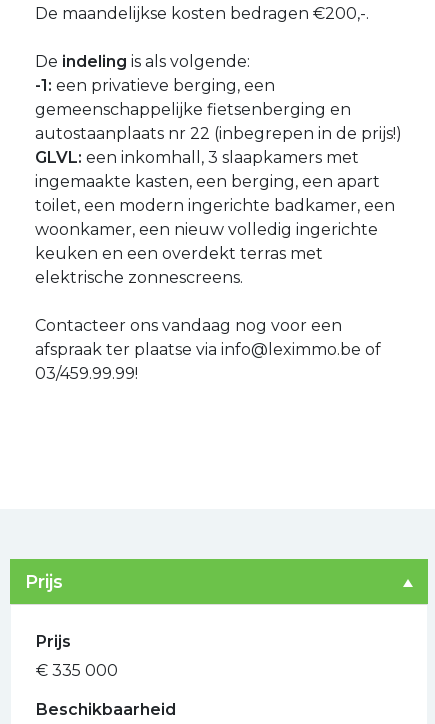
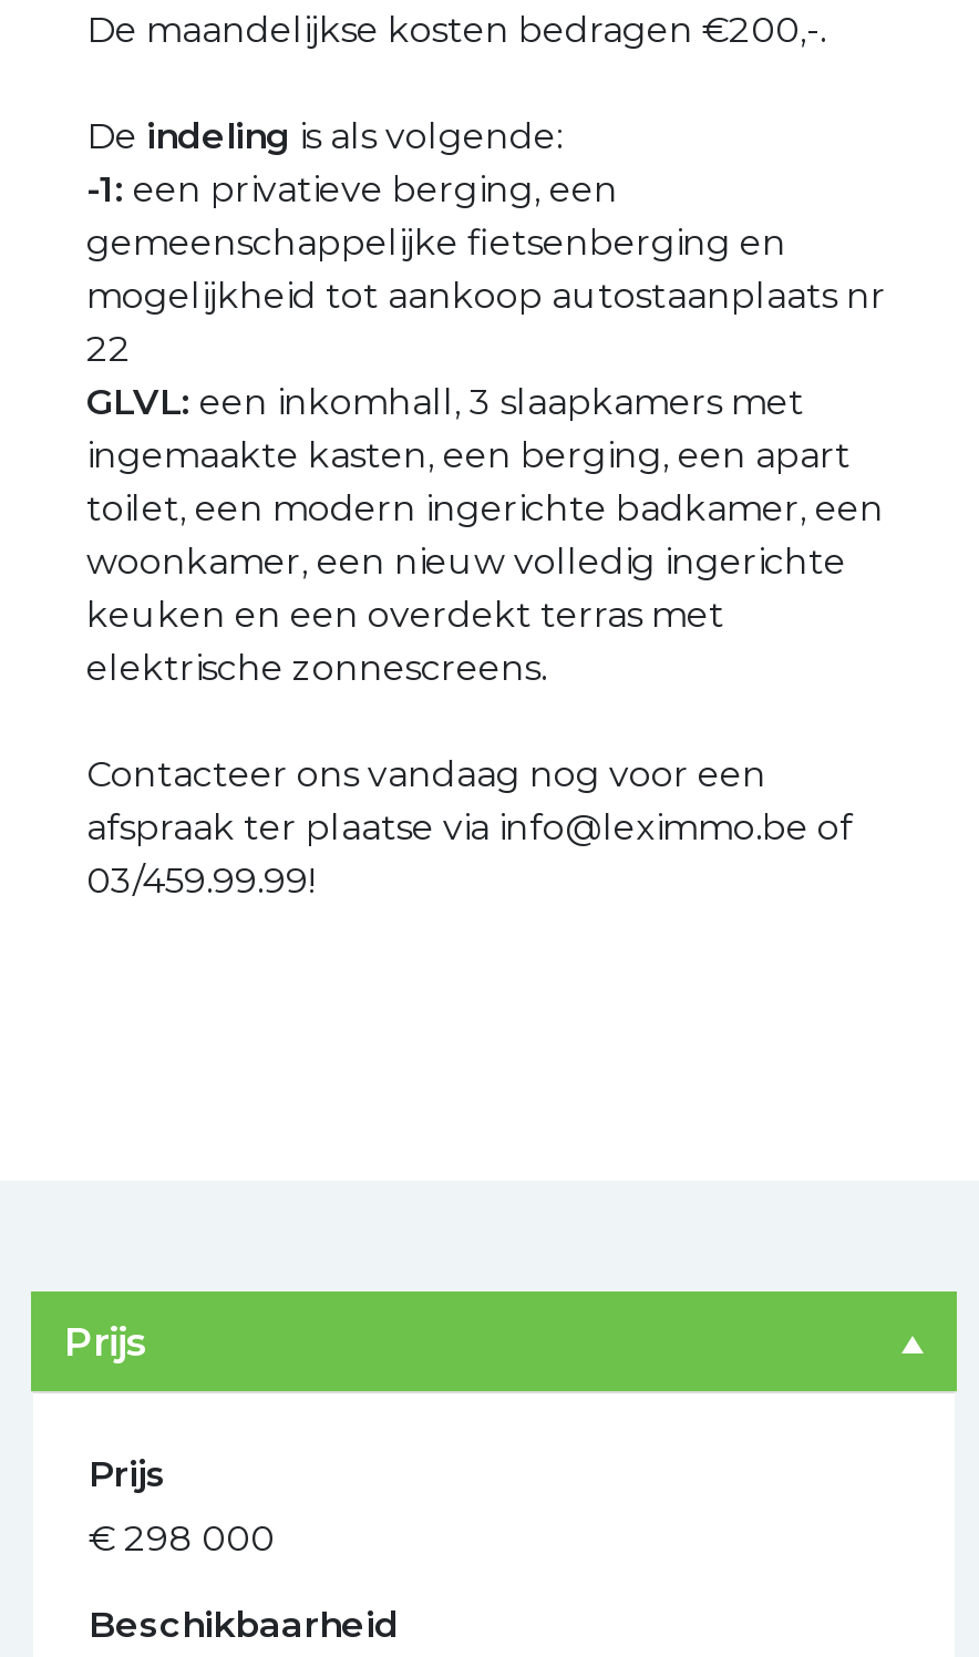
[35,124,402,143] autostaanplaats nr 22 (inbegrepen in de prijs!) -> [86,274,886,369] mogelijkheid tot aankoop autostaanplaats nr | 22
[36,661,118,680] € 335 000 -> [89,1517,275,1559] € 298 000

